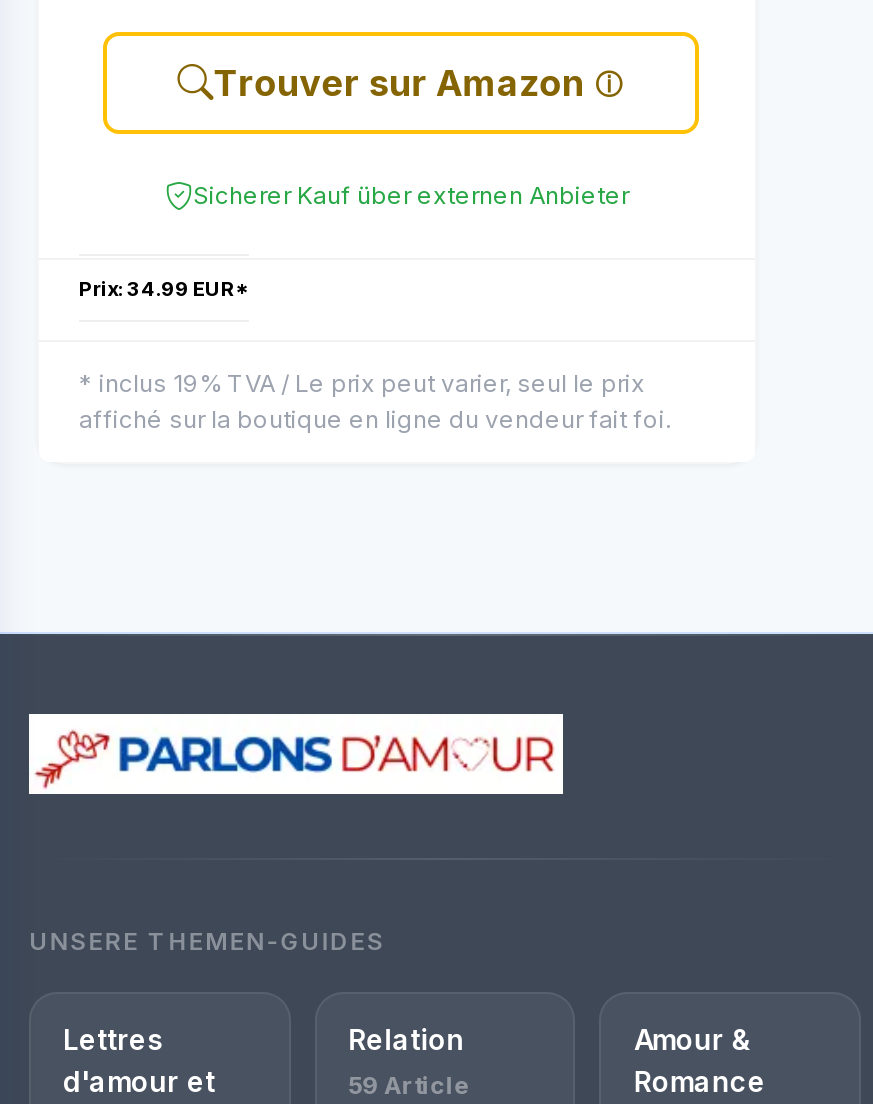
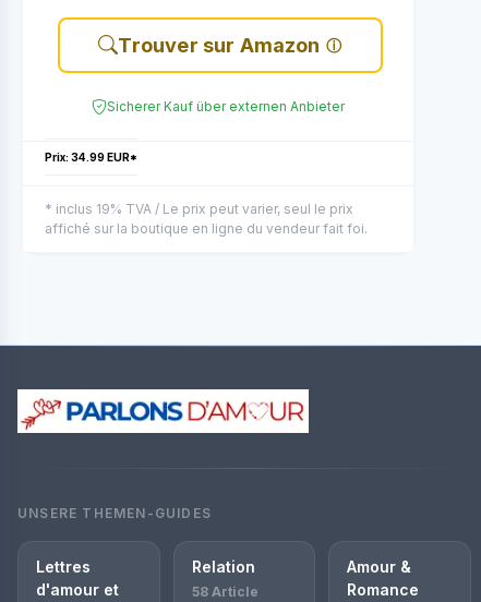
[348,1070,470,1100] 59 Article -> [192,583,258,600] 58 Article

